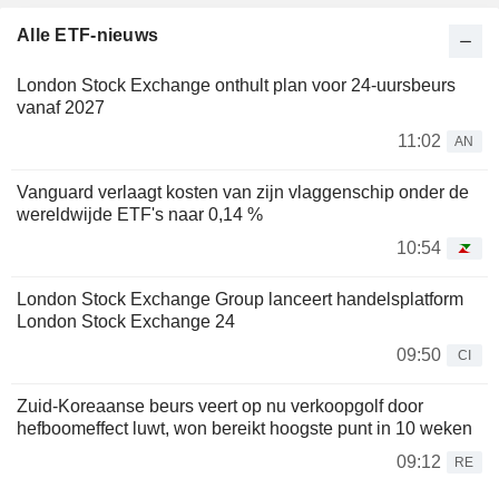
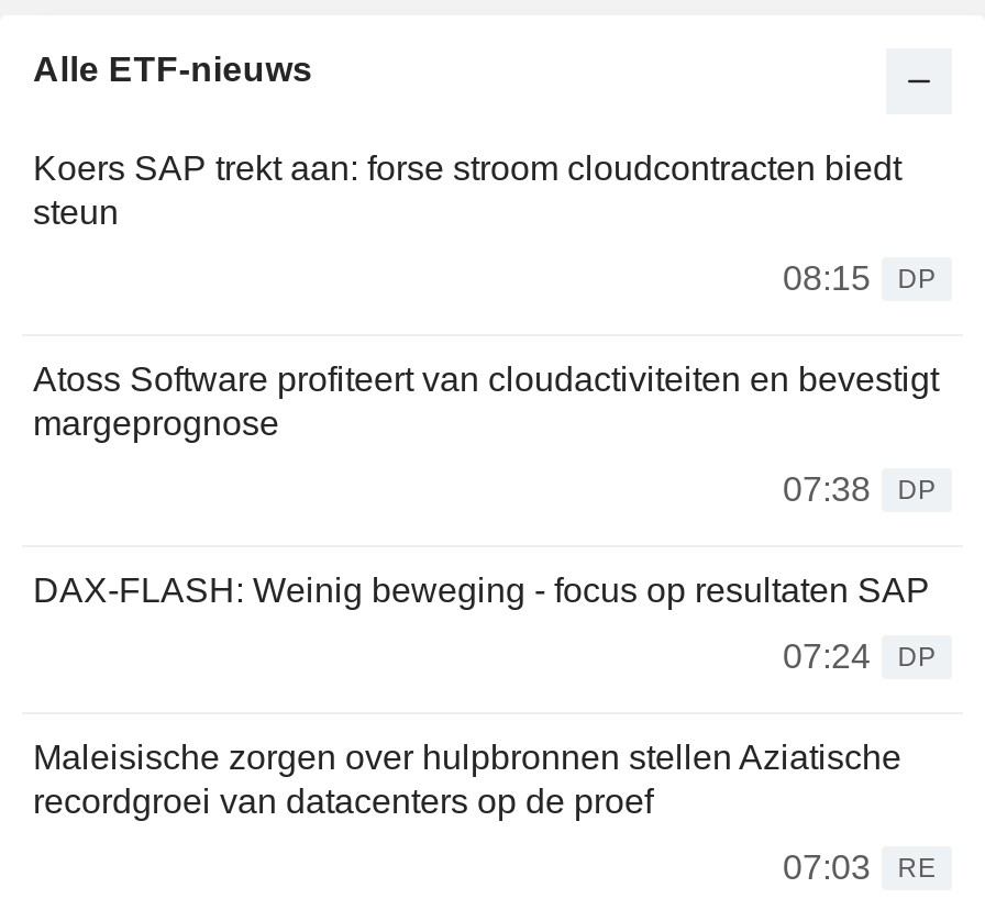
[17,76,456,117] London Stock Exchange onthult plan voor 24-uursbeurs | vanaf 2027 -> [33,150,901,231] Koers SAP trekt aan: forse stroom cloudcontracten biedt | steun
[398,132,474,151] 11:02 | AN -> [783,260,936,297] 08:15 | DP
[17,183,469,224] Vanguard verlaagt kosten van zijn vlaggenschip onder de | wereldwijde ETF's naar 0,14 % -> [33,361,939,442] Atoss Software profiteert van cloudactiviteiten en bevestigt | margeprognose
[397,239,441,258] 10:54 -> [783,471,936,508] 07:38 | DP
[17,290,463,331] London Stock Exchange Group lanceert handelsplatform | London Stock Exchange 24 -> [33,572,930,609] DAX-FLASH: Weinig beweging - focus op resultaten SAP
[397,346,471,365] 09:50 | CI -> [783,638,936,675] 07:24 | DP
[17,397,472,438] Zuid-Koreaanse beurs veert op nu verkoopgolf door | hefboomeffect luwt, won bereikt hoogste punt in 10 weken -> [33,739,901,820] Maleisische zorgen over hulpbronnen stellen Aziatische | recordgroei van datacenters op de proef
[397,453,474,472] 09:12 RE -> [783,849,936,886] 07:03 RE

